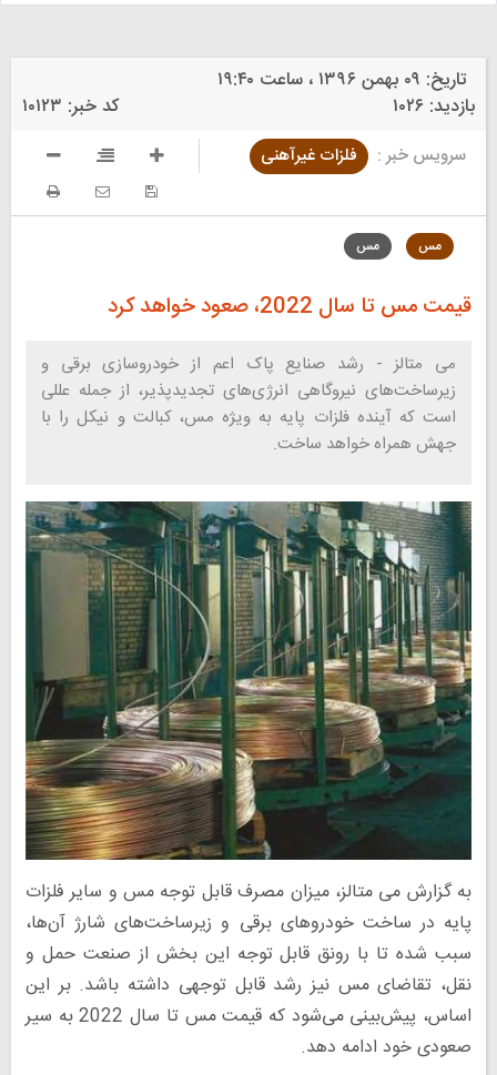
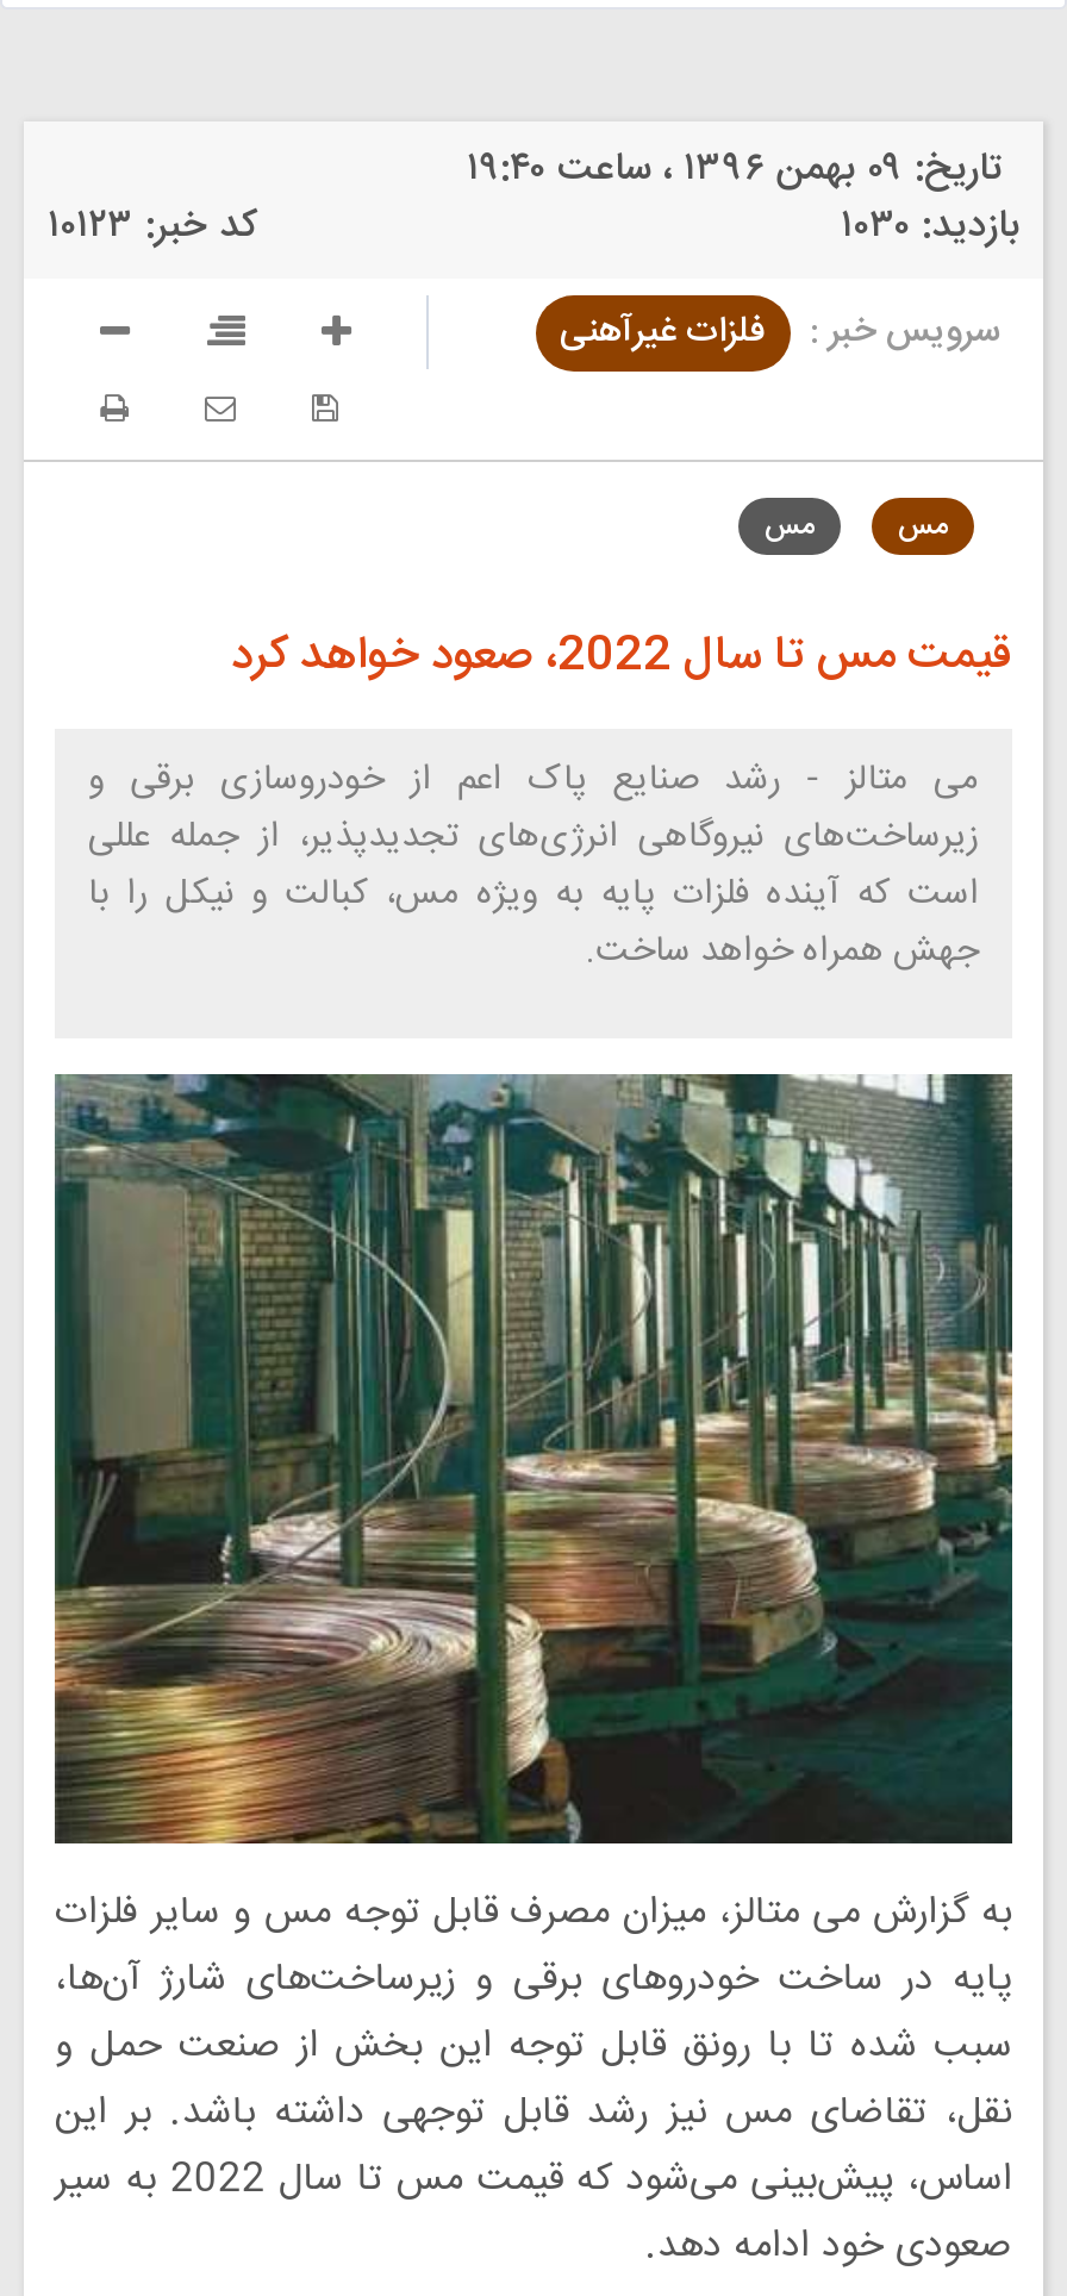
[393,92,475,122] بازدید: ۱۰۲۶ -> [841,195,1019,260] بازدید: ۱۰۳۰

